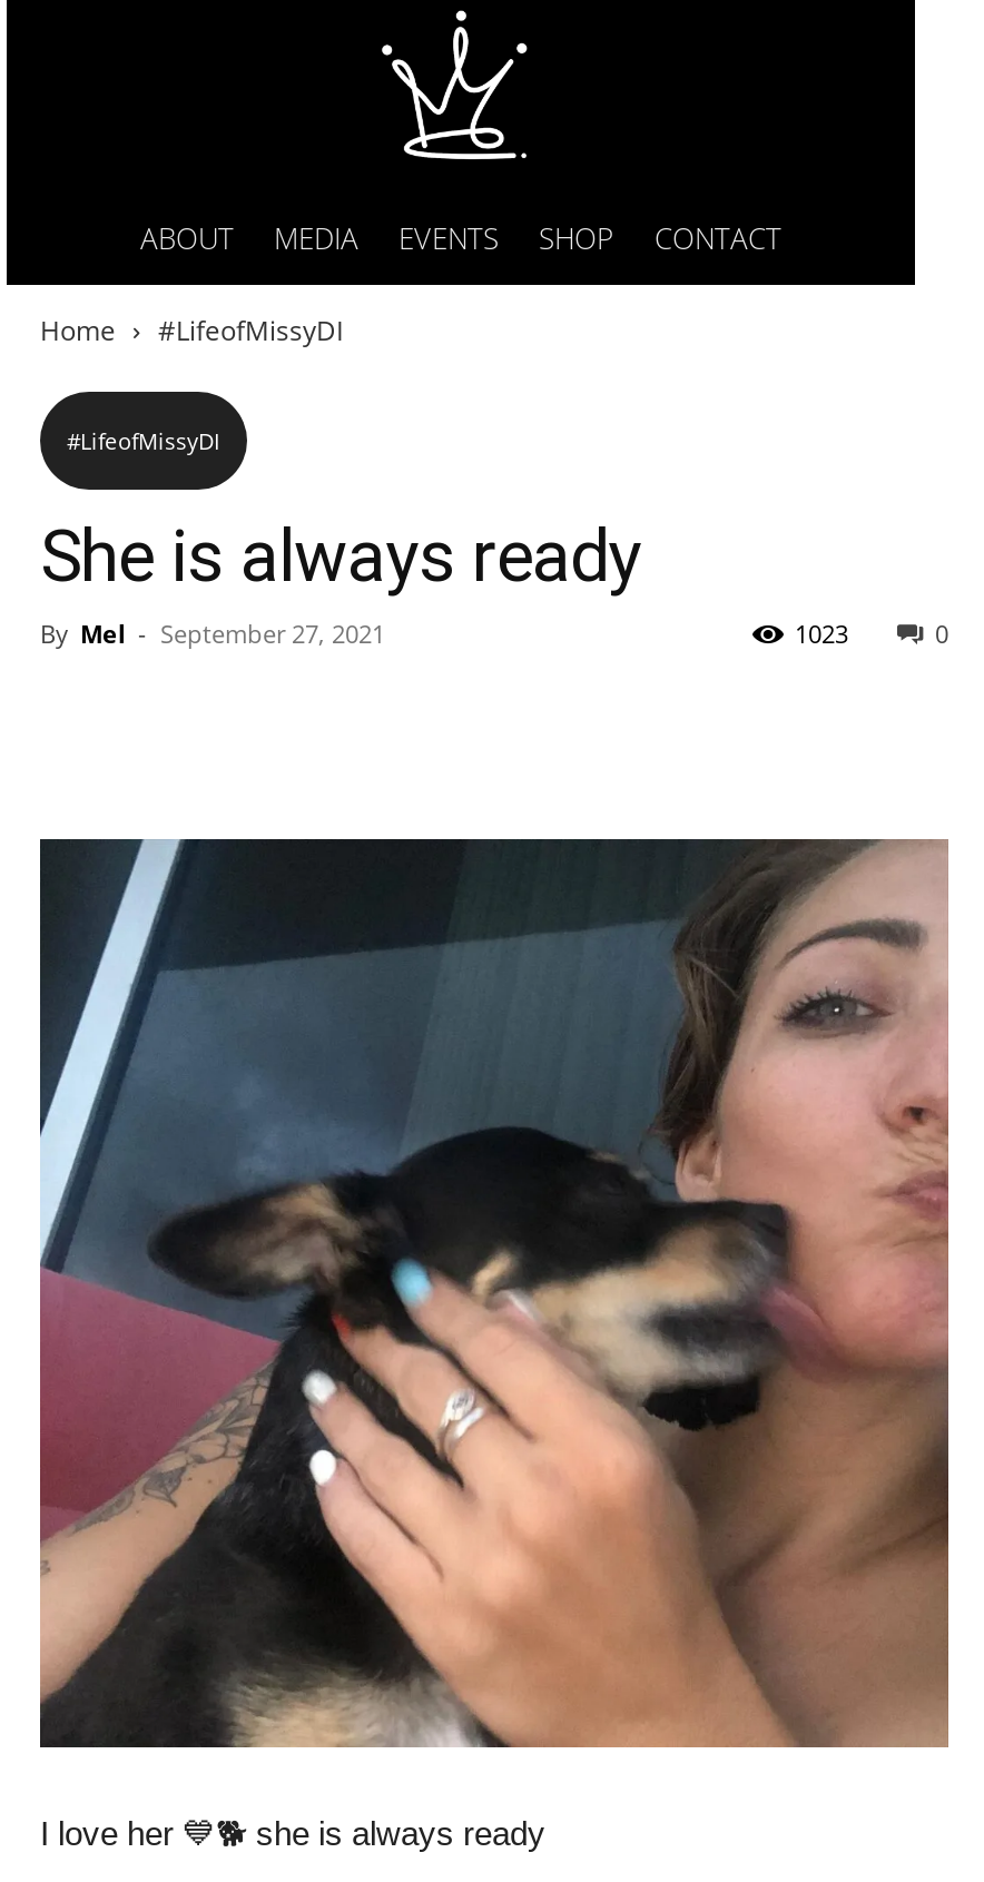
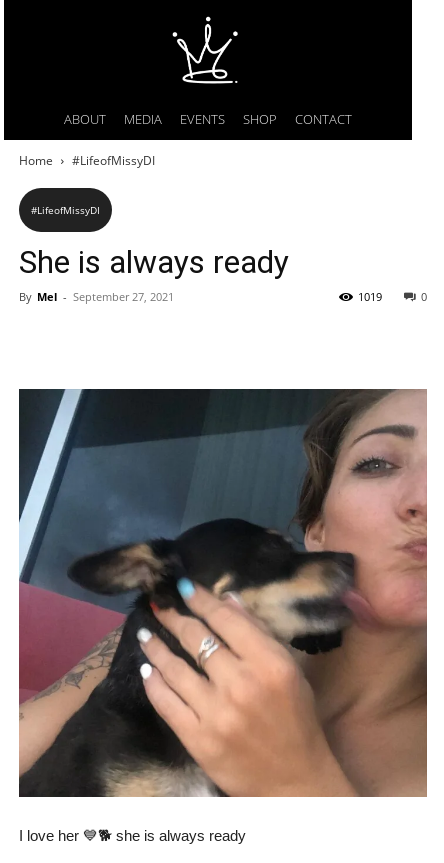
[795,615,848,649] 1023 -> [358,288,382,303] 1019

